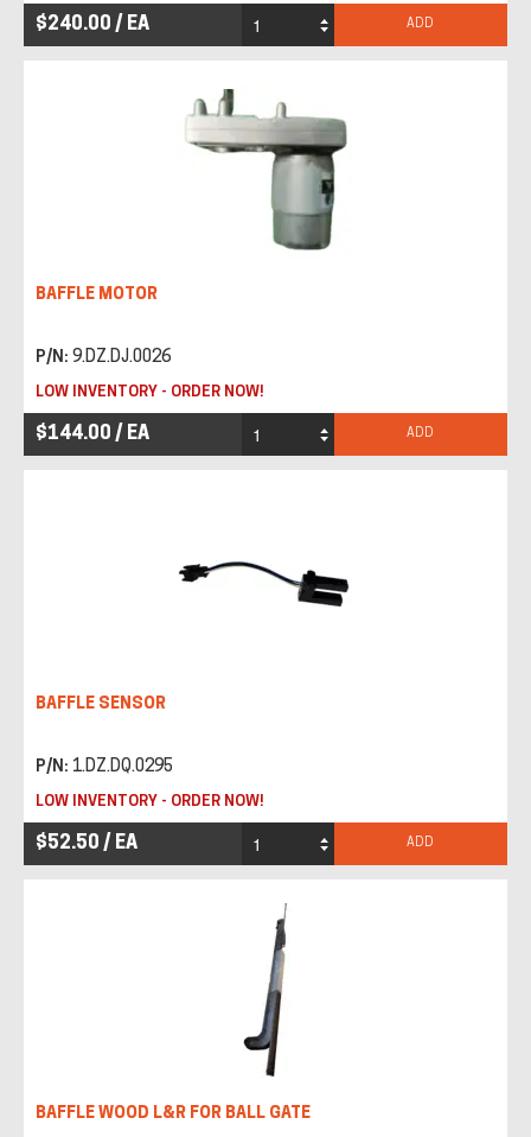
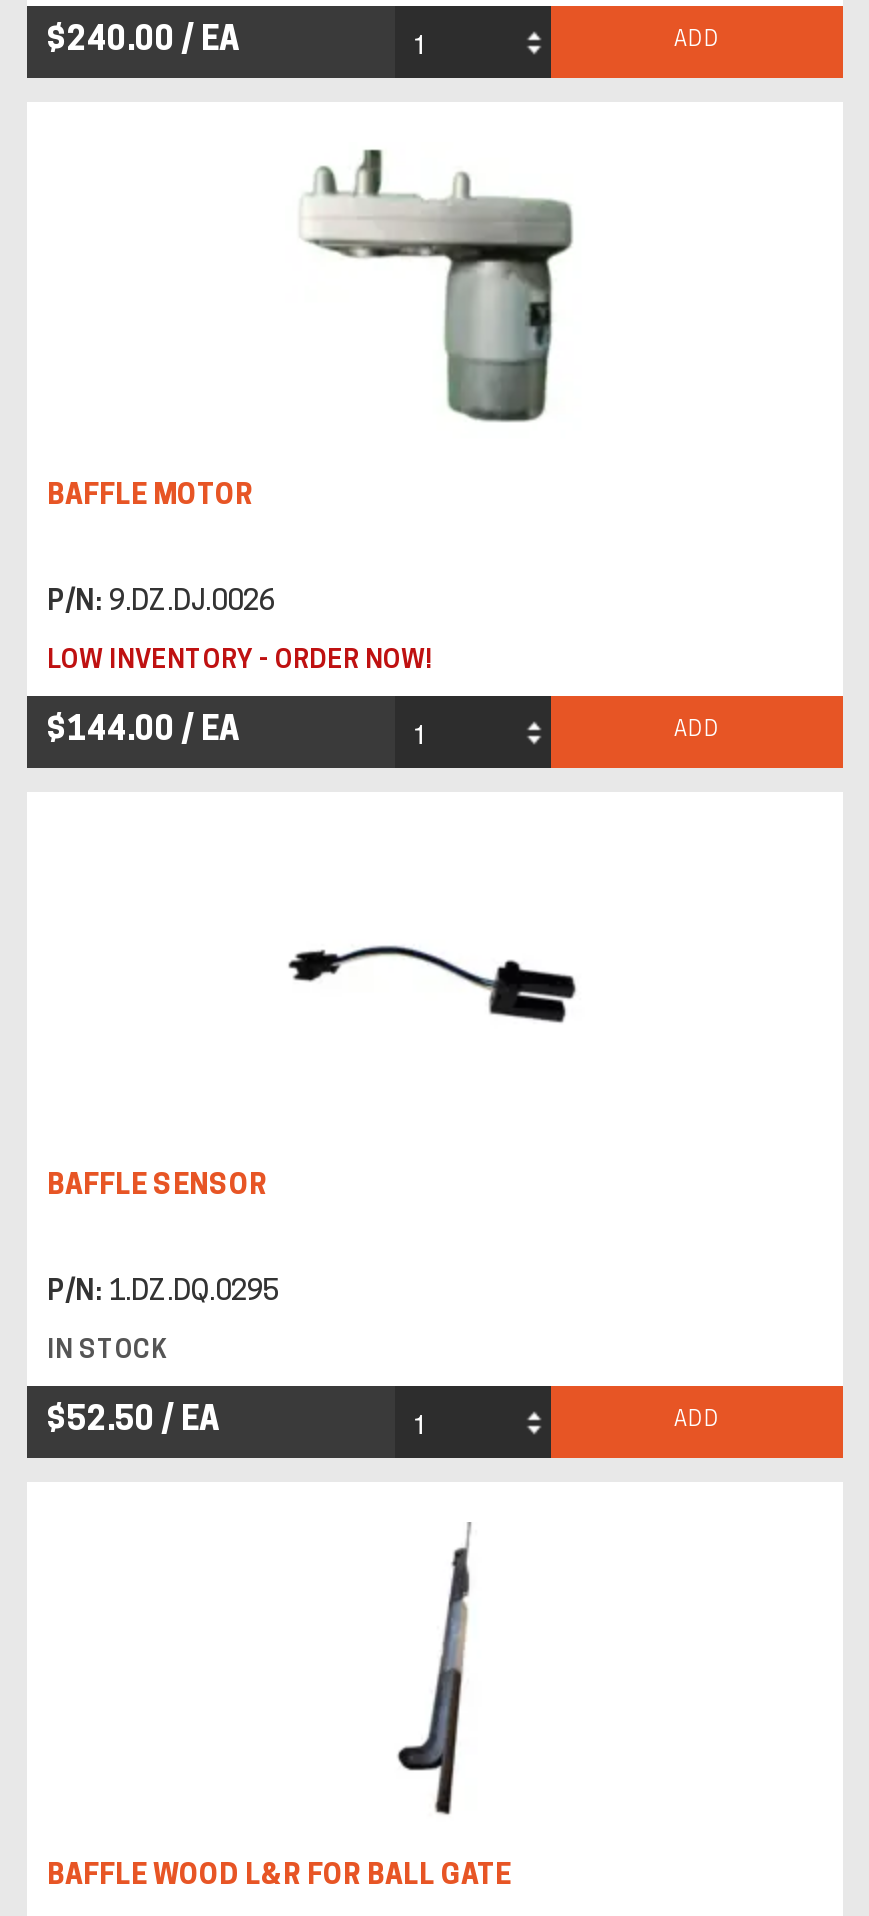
[36,794,264,809] LOW INVENTORY - ORDER NOW! -> [47,1338,167,1364] IN STOCK

